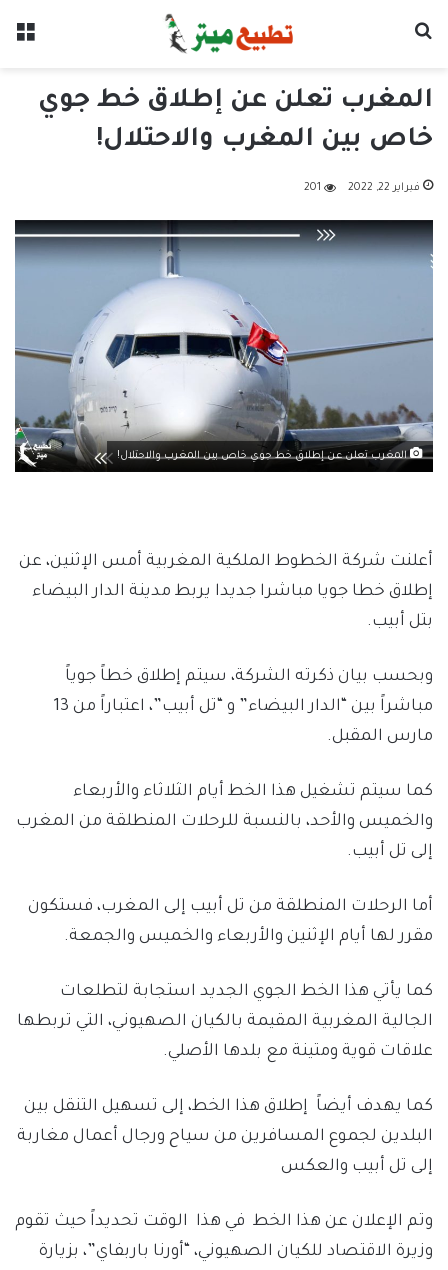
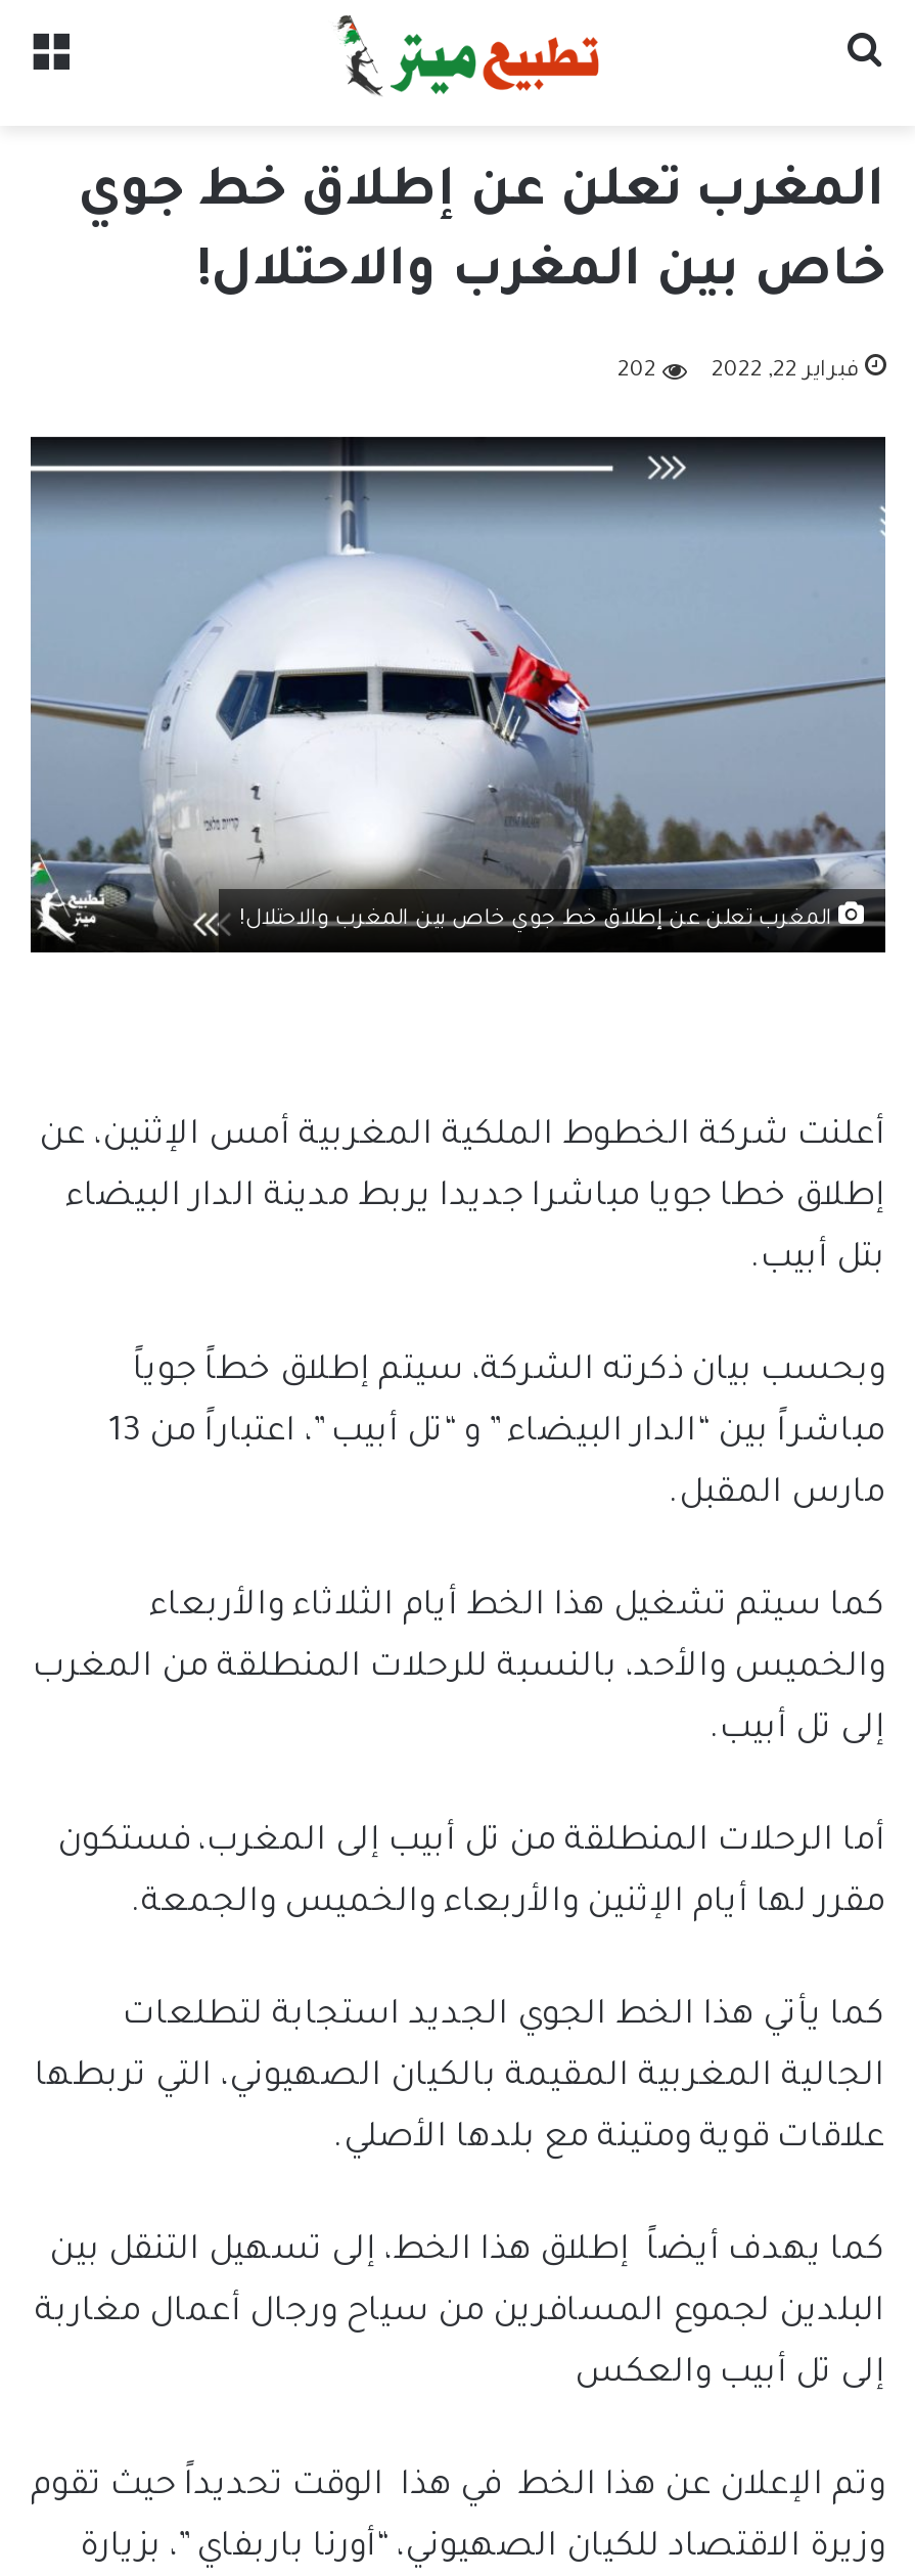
[304,182,321,194] 201 -> [617,359,656,384] 202

